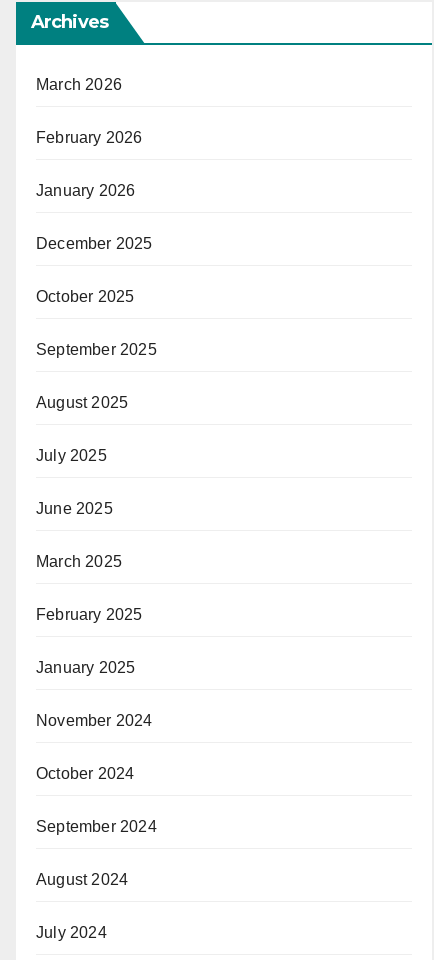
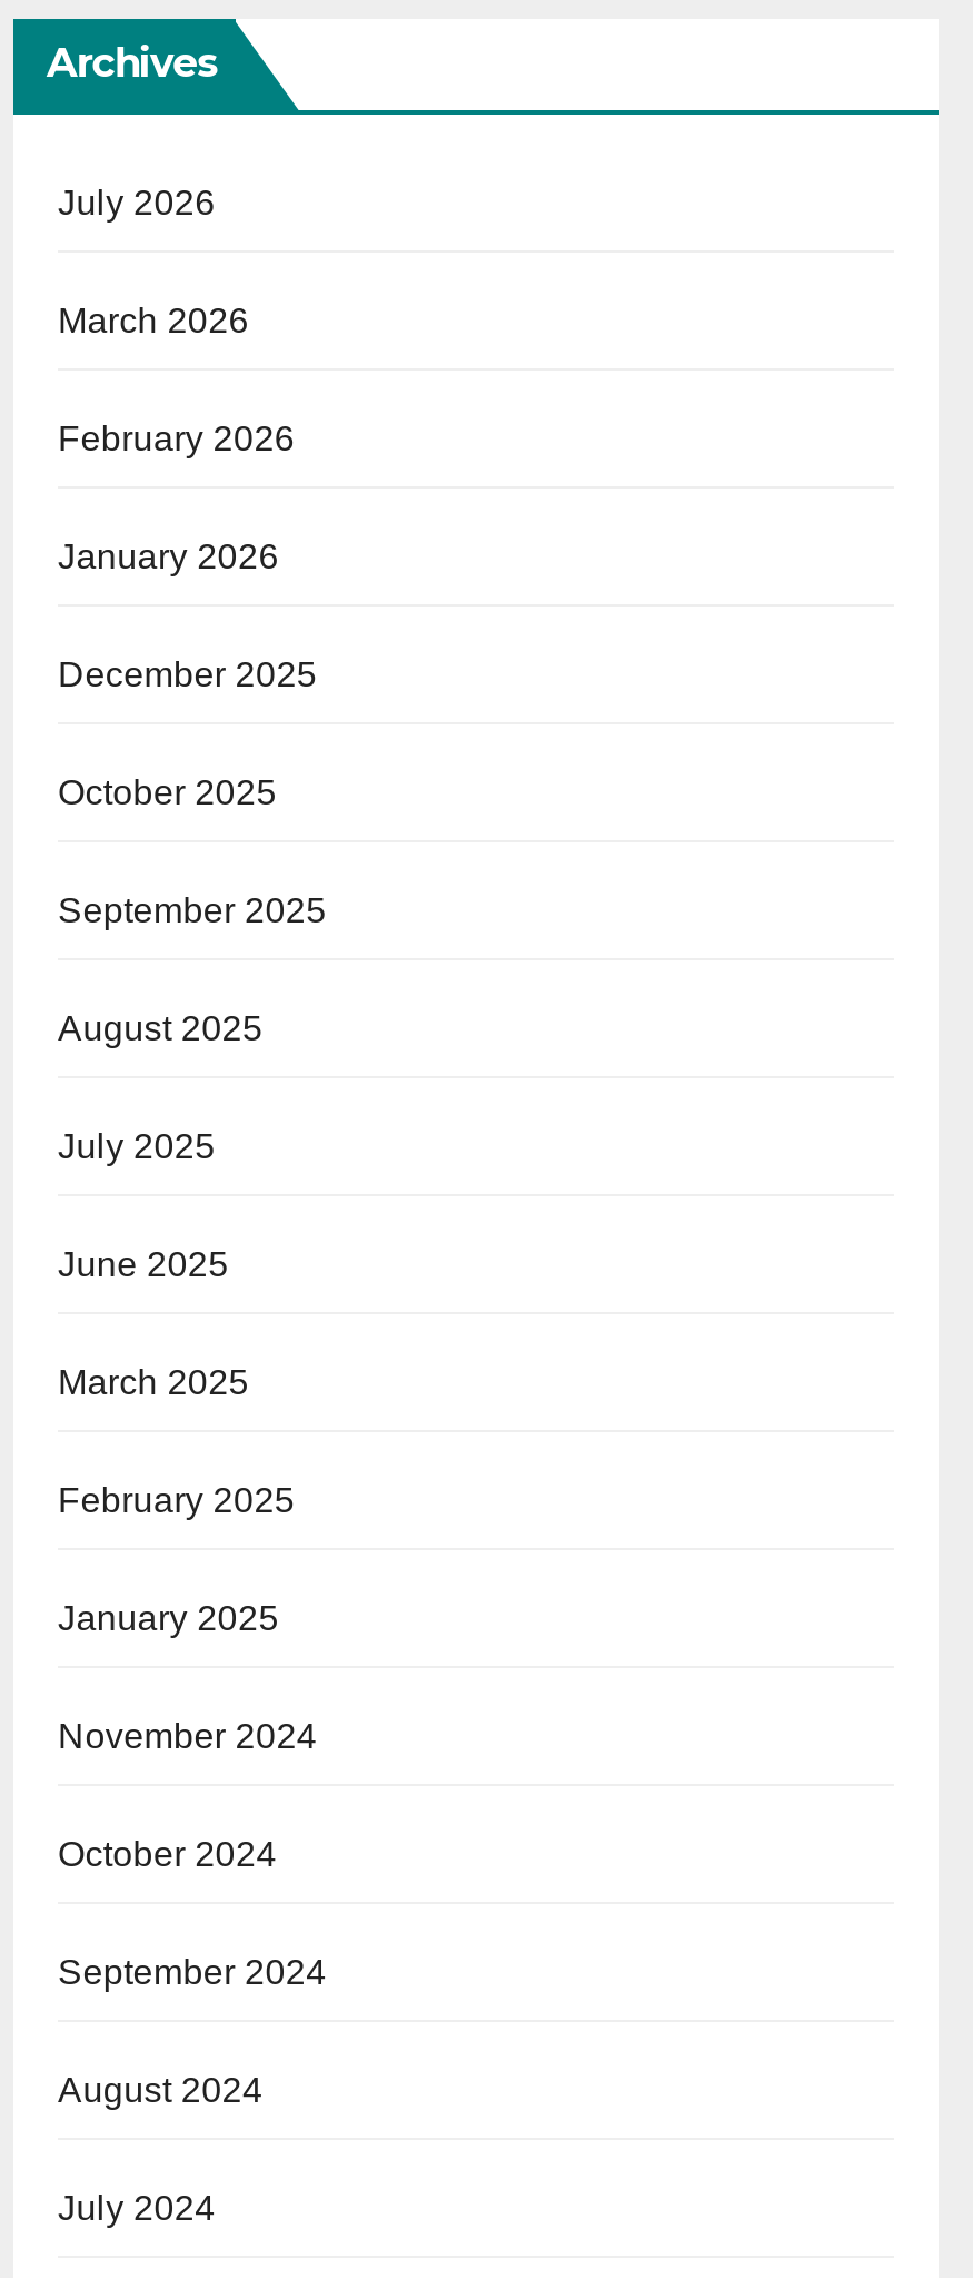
none -> [58,185,215,222] July 2026

